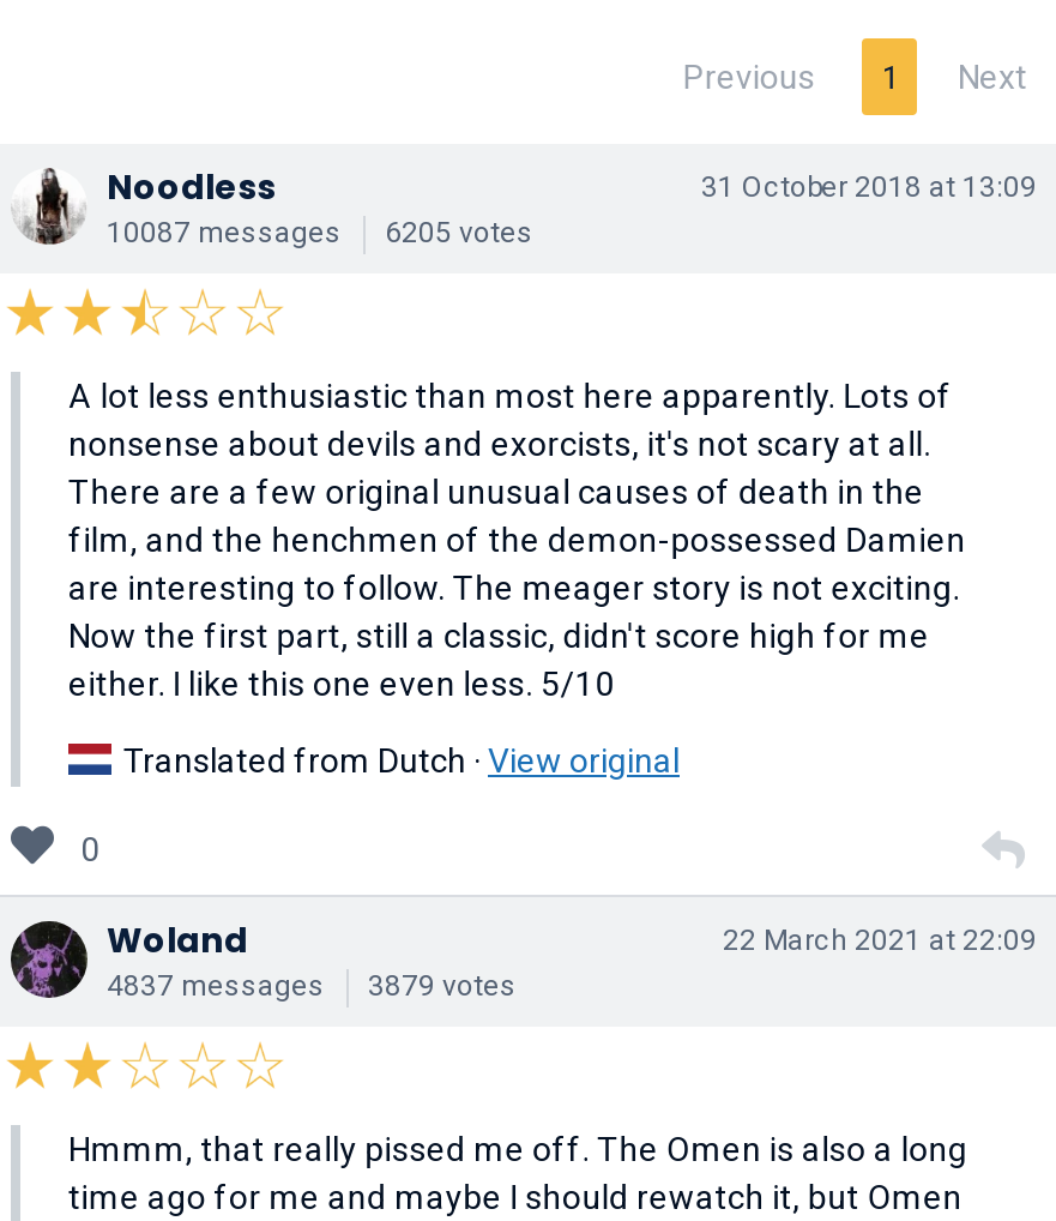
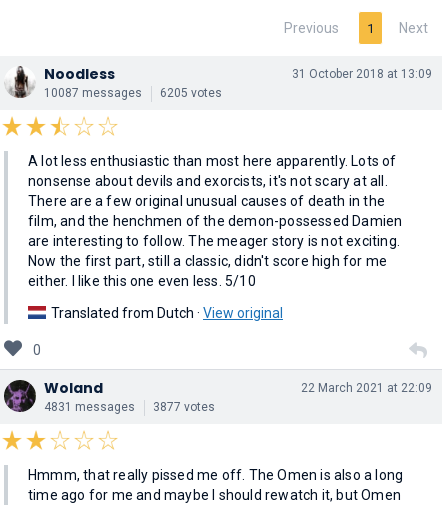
[107,969,325,1002] 4837 messages -> [44,400,135,414] 4831 messages
[368,969,517,1002] 3879 votes -> [153,400,215,414] 3877 votes

